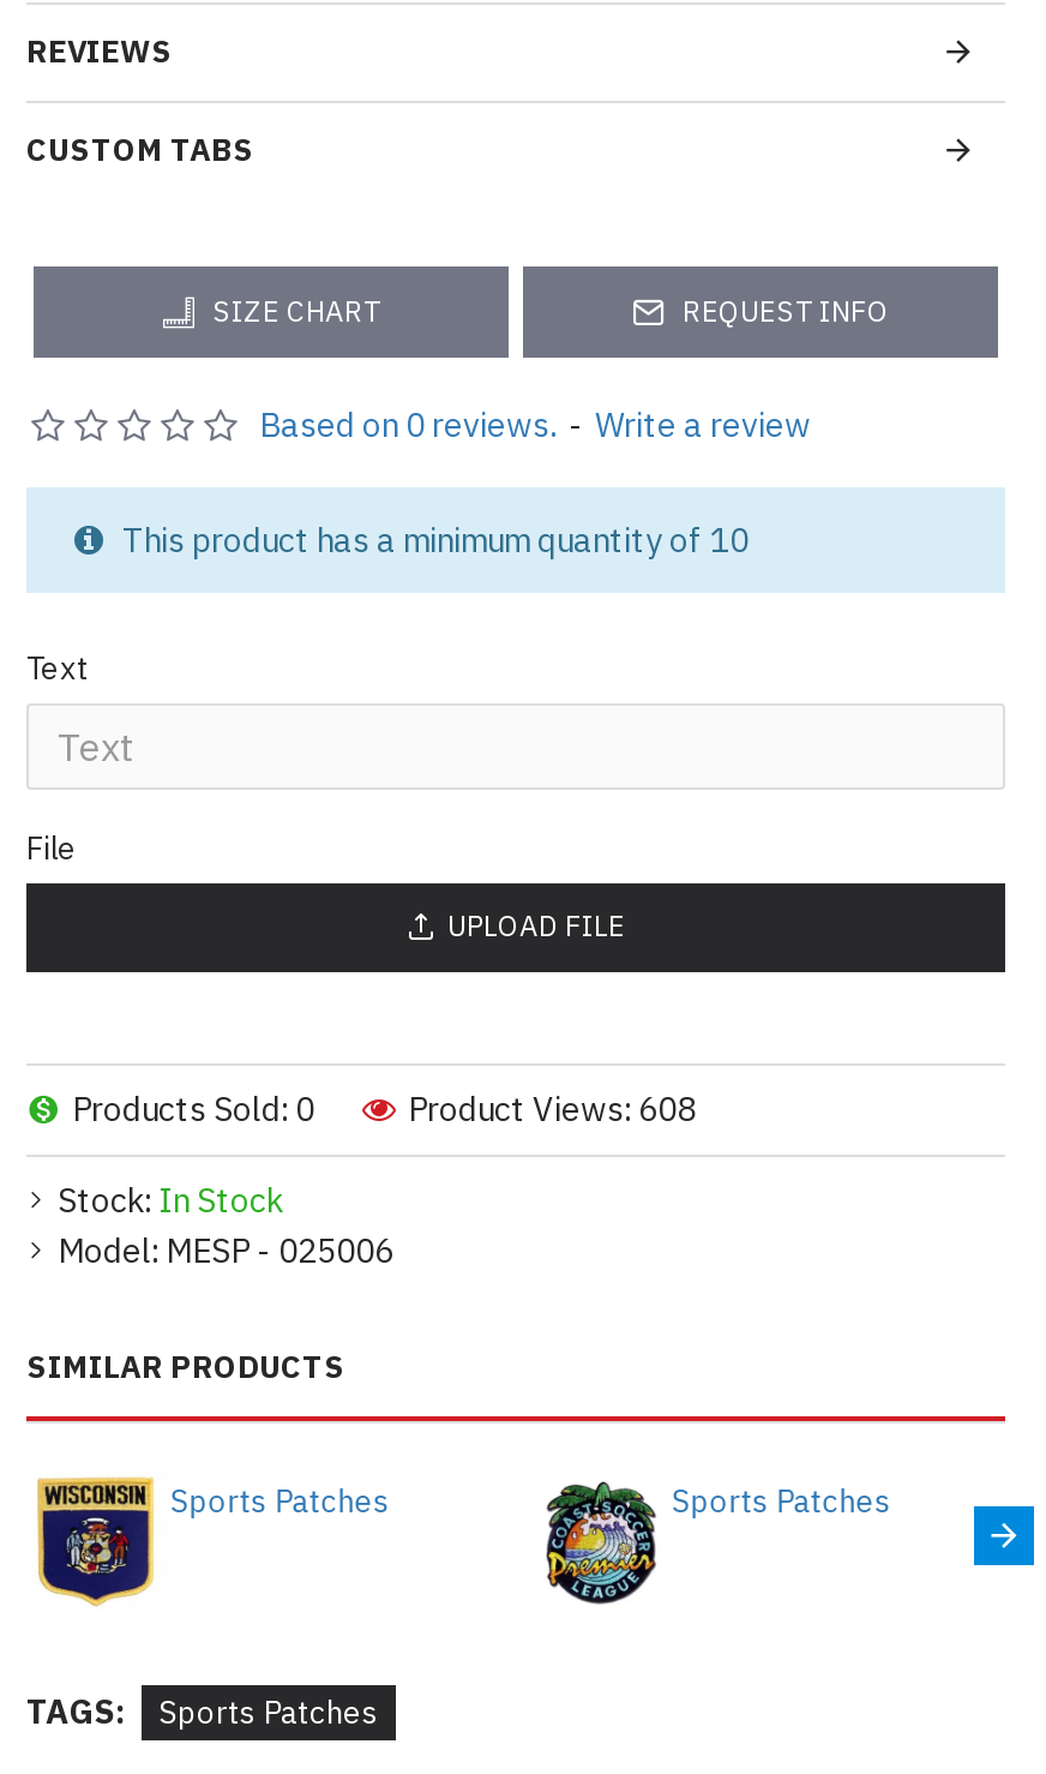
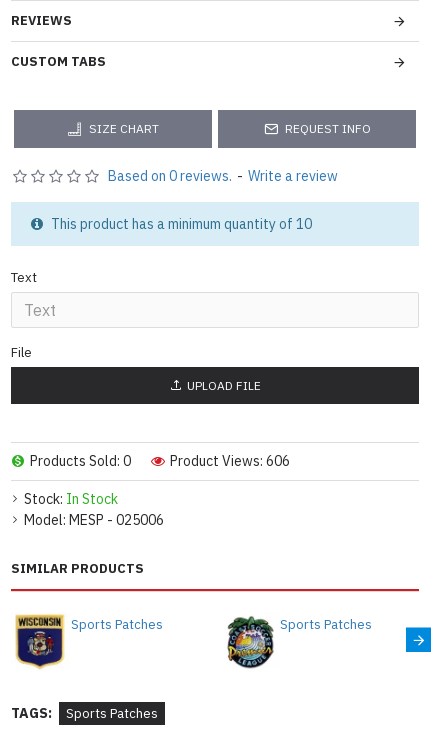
[408,1086,696,1129] Product Views: 608 -> [170,452,290,470] Product Views: 606

